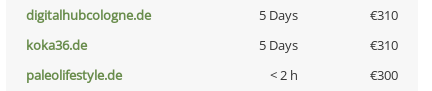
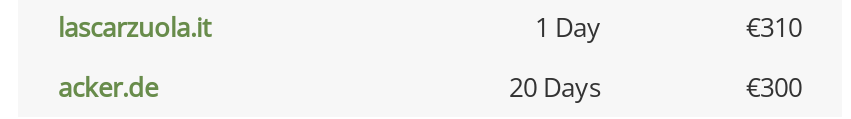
[26,6,297,24] digitalhubcologne.de | 5 Days -> [58,9,601,45] lascarzuola.it | 1 Day
[26,36,398,84] koka36.de | 5 Days | €310 | paleolifestyle.de | < 2 h -> [58,69,601,105] acker.de | 20 Days

